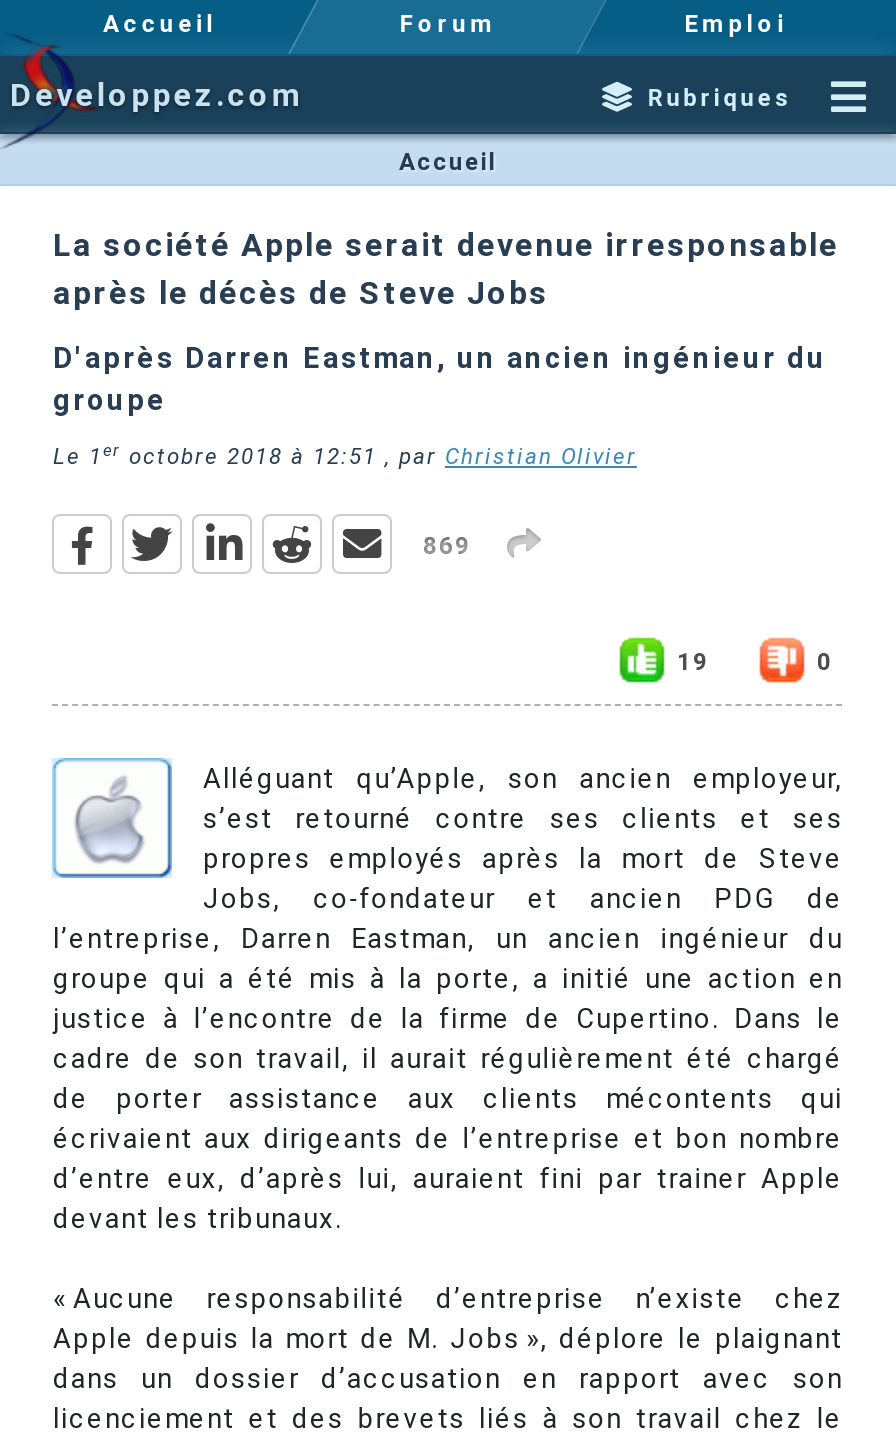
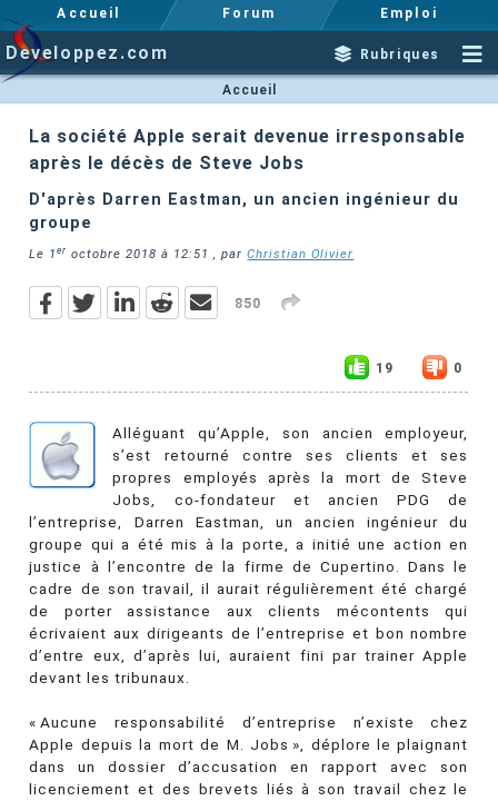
[423,533,471,561] 869 -> [235,296,262,312] 850

